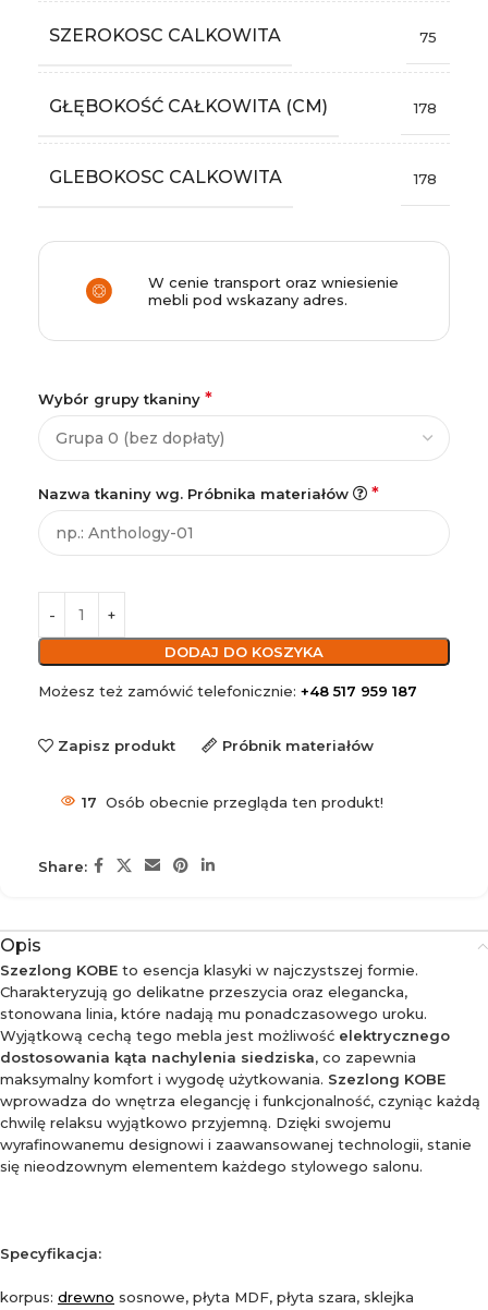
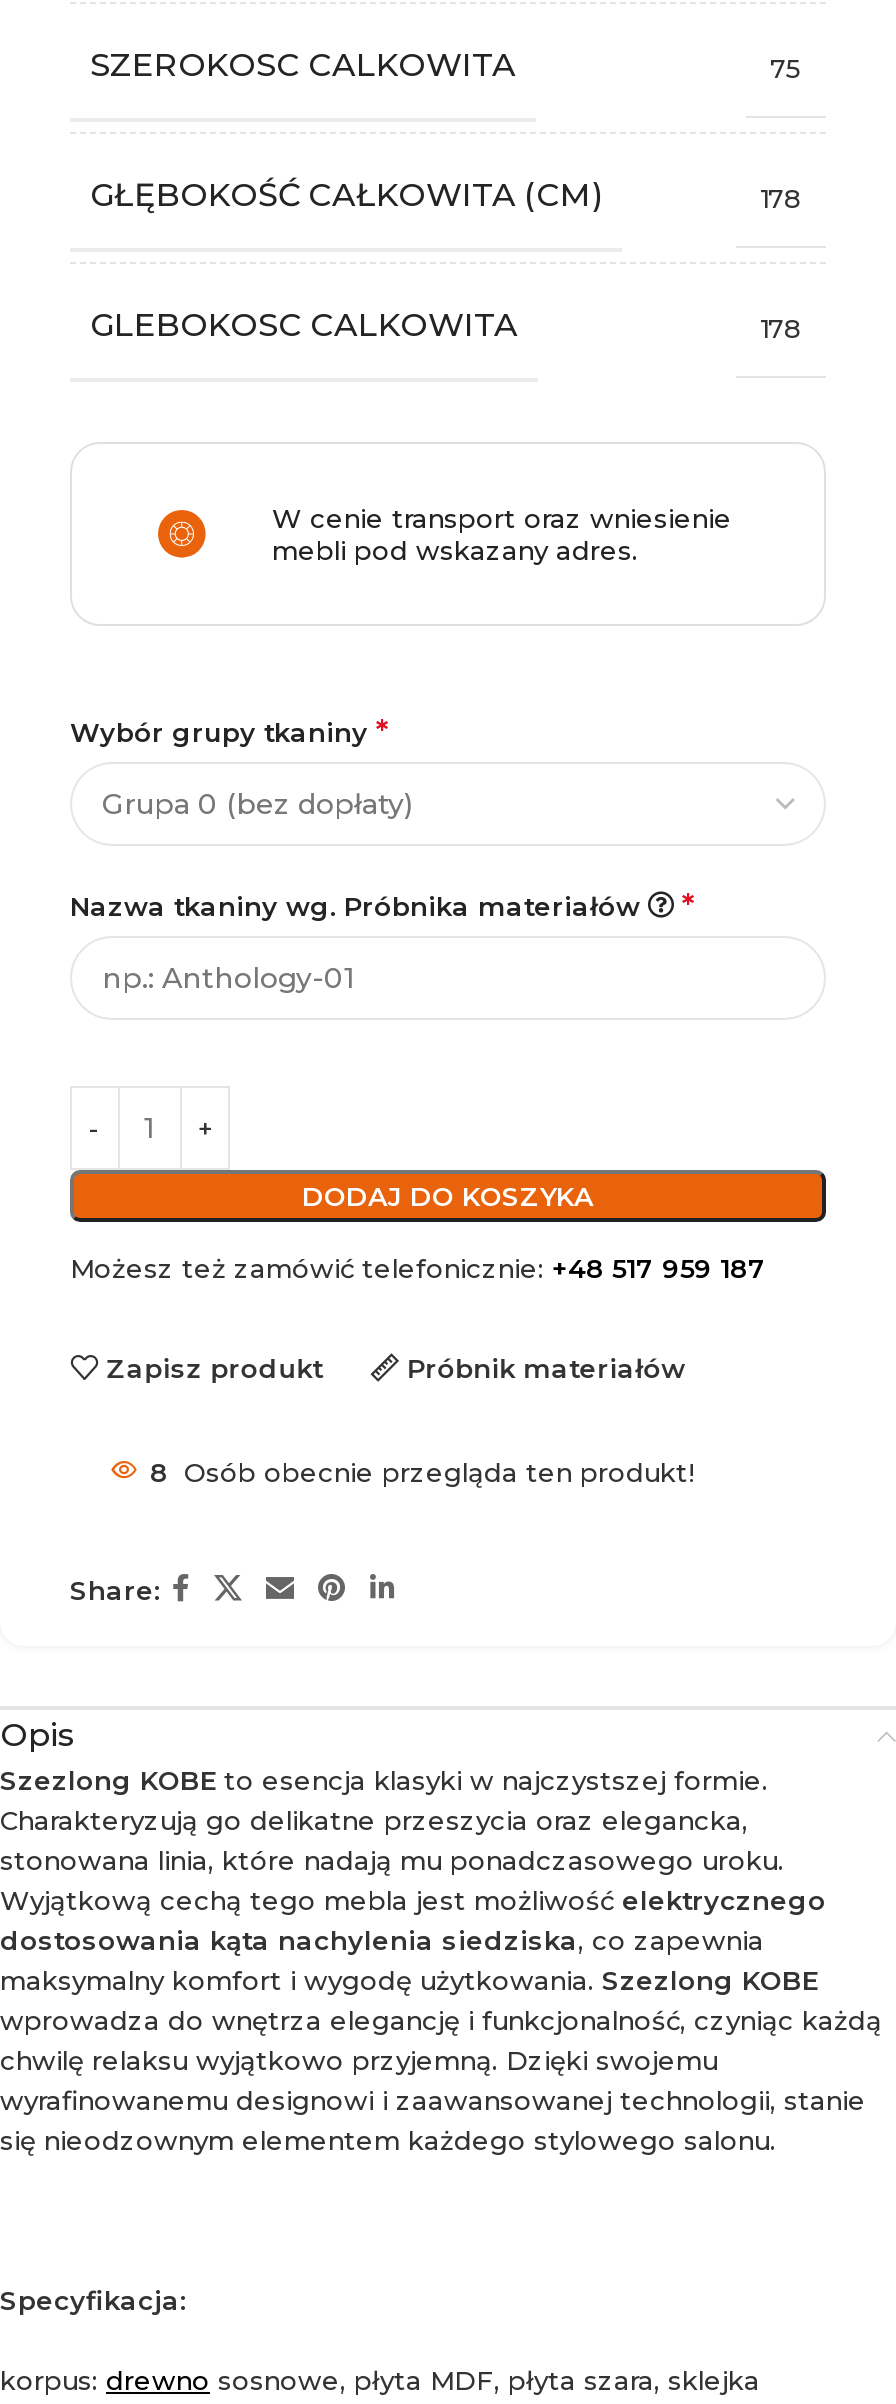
[82,794,383,811] 17 Osób obecnie przegląda ten produkt! -> [150,1457,694,1489] 8 Osób obecnie przegląda ten produkt!

